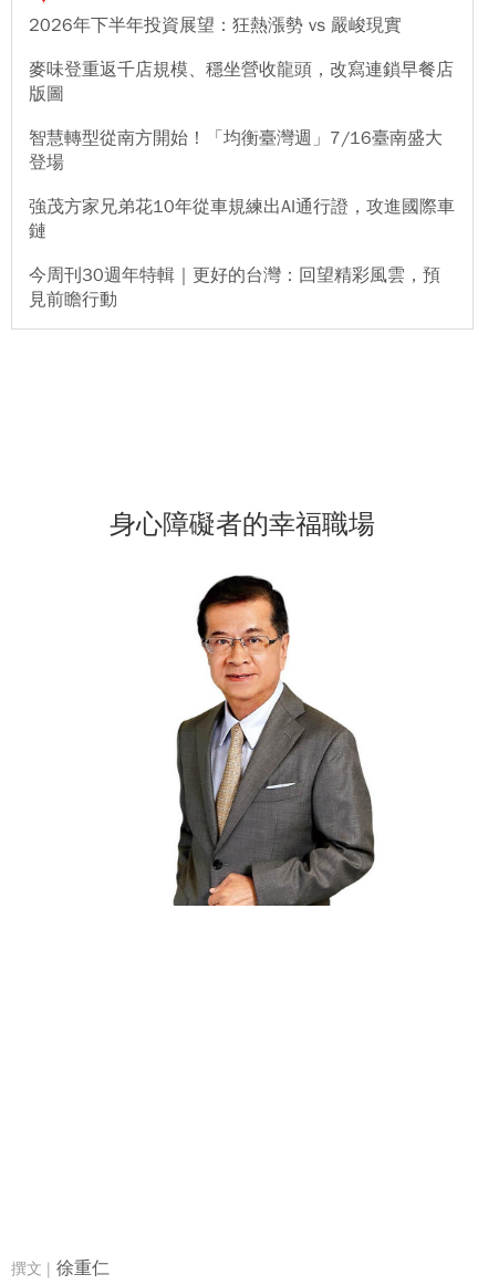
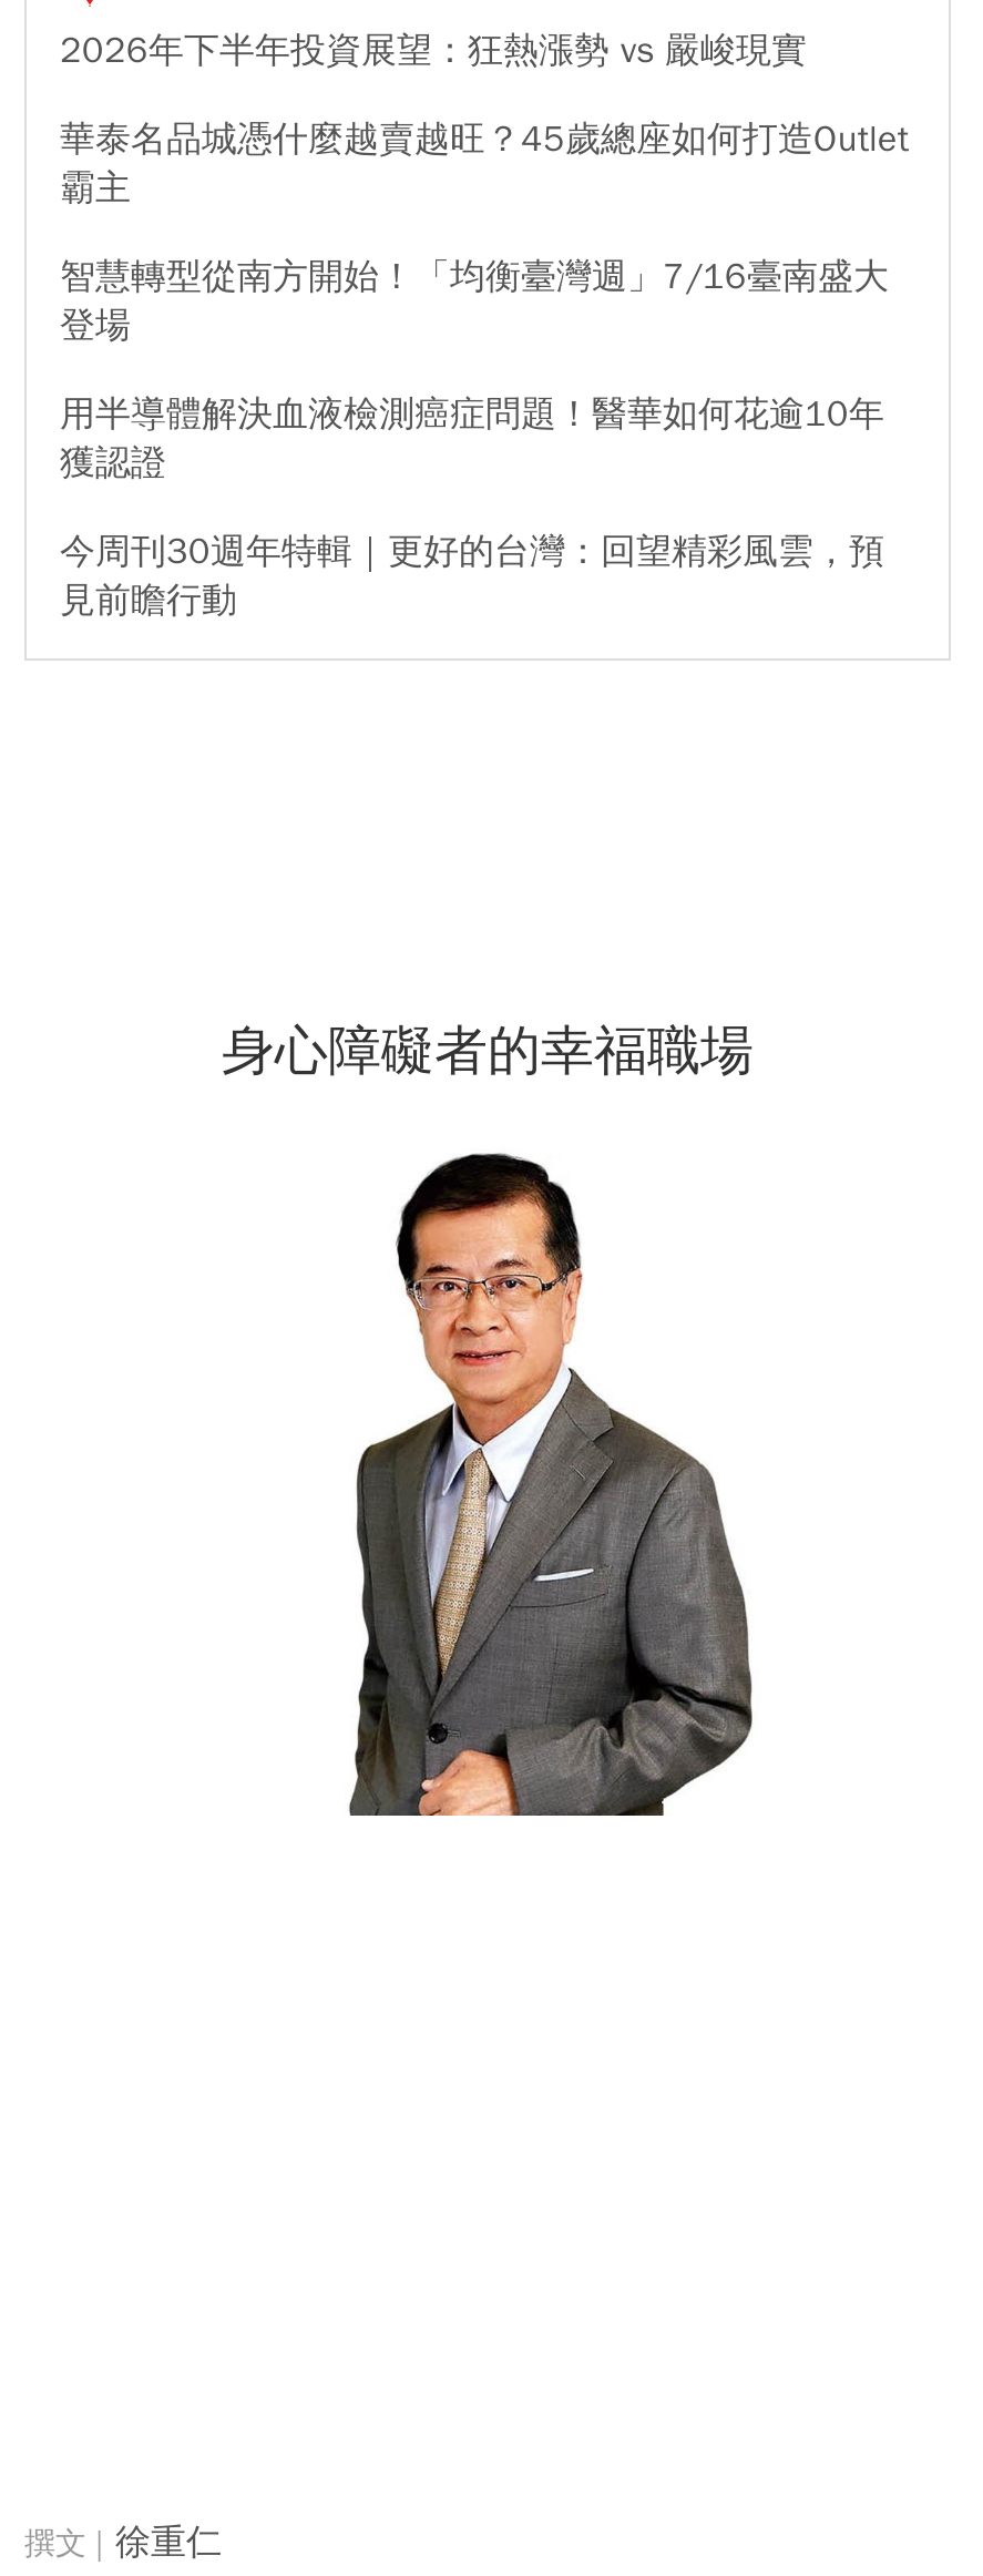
[29,58,454,105] 麥味登重返千店規模、穩坐營收龍頭，改寫連鎖早餐店 | 版圖 -> [60,117,909,210] 華泰名品城憑什麼越賣越旺？45歲總座如何打造Outlet | 霸主
[29,196,455,242] 強茂方家兄弟花10年從車規練出AI通行證，攻進國際車 | 鏈 -> [60,392,884,485] 用半導體解決血液檢測癌症問題！醫華如何花逾10年 | 獲認證

